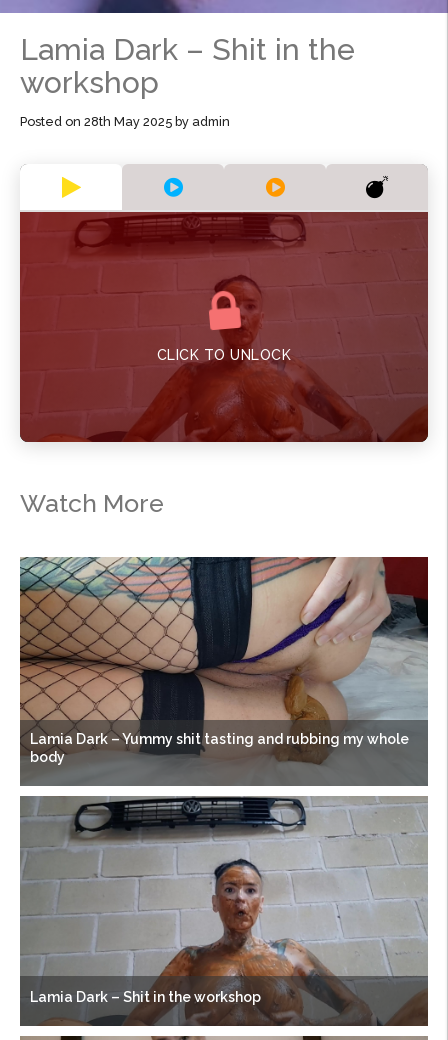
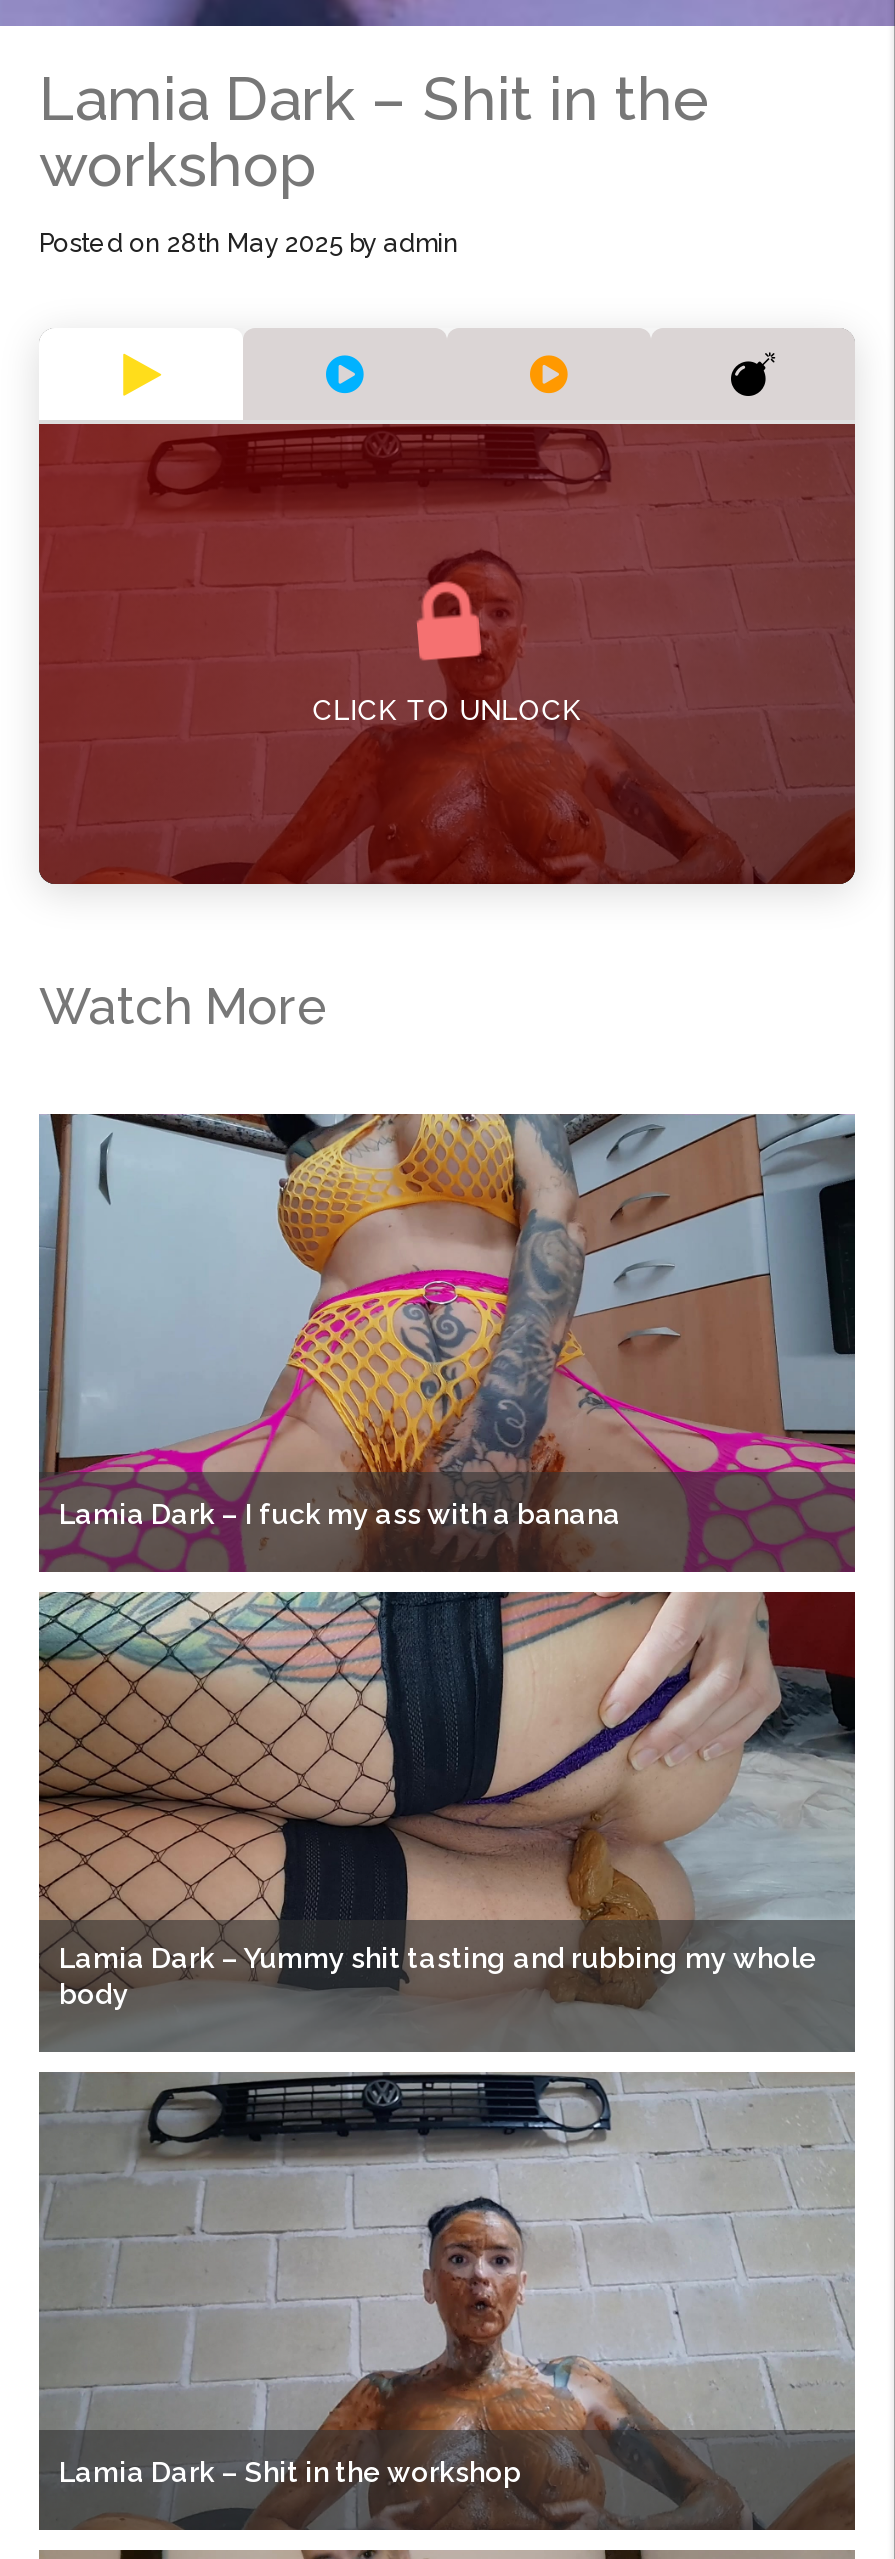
none -> [39,1112,855,1574] [image] | Lamia Dark – I fuck my ass with a banana

